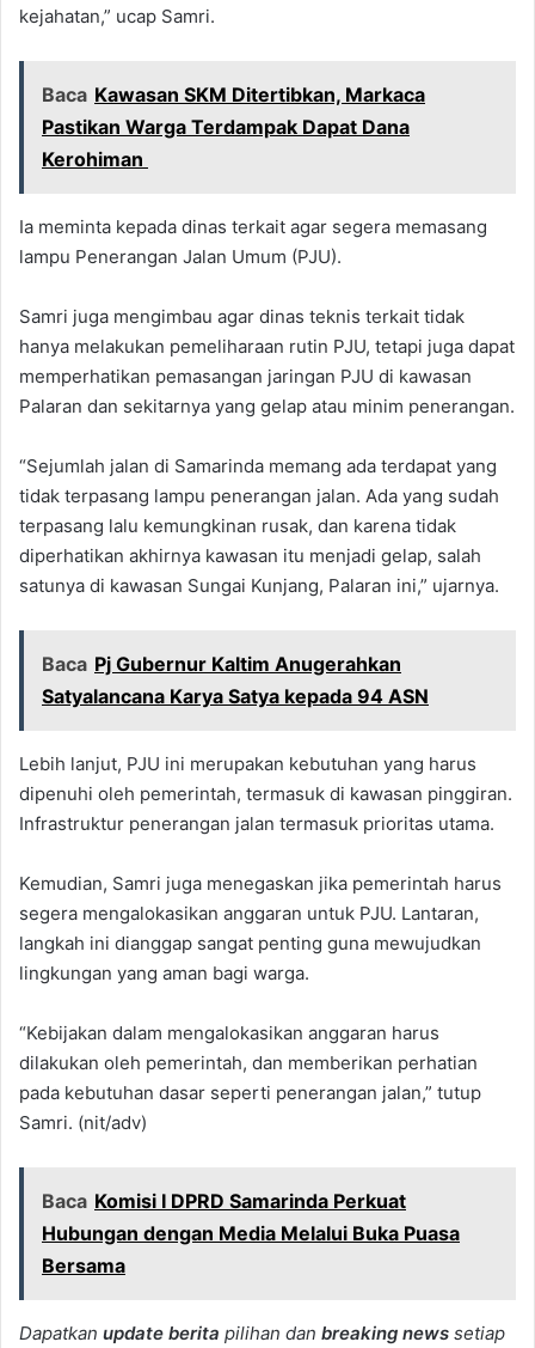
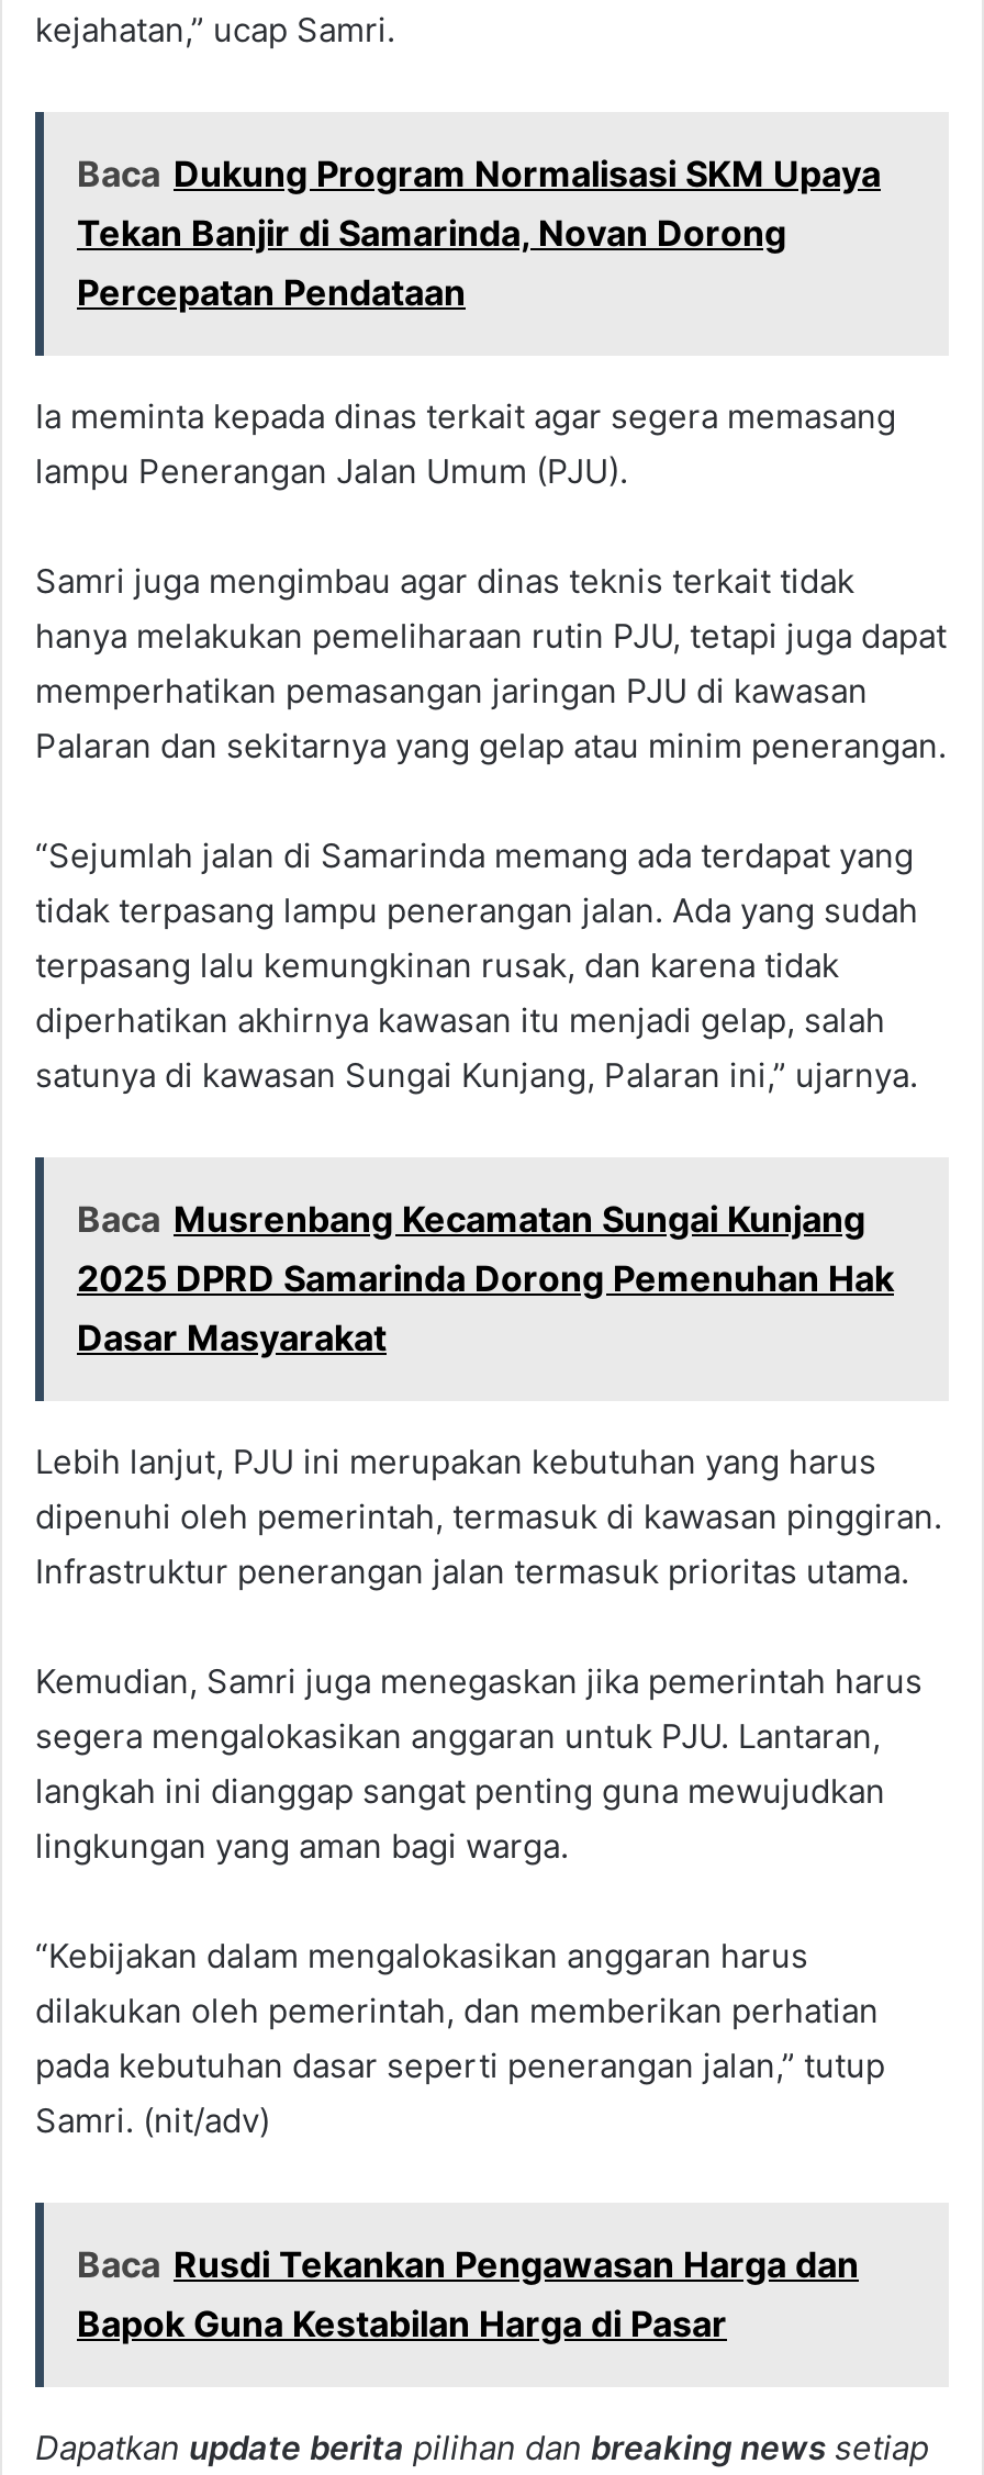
[42,82,425,171] Baca Kawasan SKM Ditertibkan, Markaca | Pastikan Warga Terdampak Dapat Dana | Kerohiman -> [77,151,881,313] Baca Dukung Program Normalisasi SKM Upaya | Tekan Banjir di Samarinda, Novan Dorong | Percepatan Pendataan
[42,652,429,708] Baca Pj Gubernur Kaltim Anugerahkan | Satyalancana Karya Satya kepada 94 ASN -> [77,1196,894,1359] Baca Musrenbang Kecamatan Sungai Kunjang | 2025 DPRD Samarinda Dorong Pemenuhan Hak | Dasar Masyarakat
moved [19,752,512,1134] -> [35,1440,942,2141]: Lebih lanjut, PJU ini merupakan kebutuhan yang harus | dipenuhi oleh pemerintah, termasuk di kawasan pinggiran. | Infrastruktur penerangan jalan termasuk prioritas utama. | ... | pada kebutuhan dasar seperti penerangan jalan,” tutup | Samri. (nit/adv)
[42,1189,460,1277] Baca Komisi I DPRD Samarinda Perkuat | Hubungan dengan Media Melalui Buka Puasa | Bersama -> [77,2242,859,2345] Baca Rusdi Tekankan Pengawasan Harga dan | Bapok Guna Kestabilan Harga di Pasar

